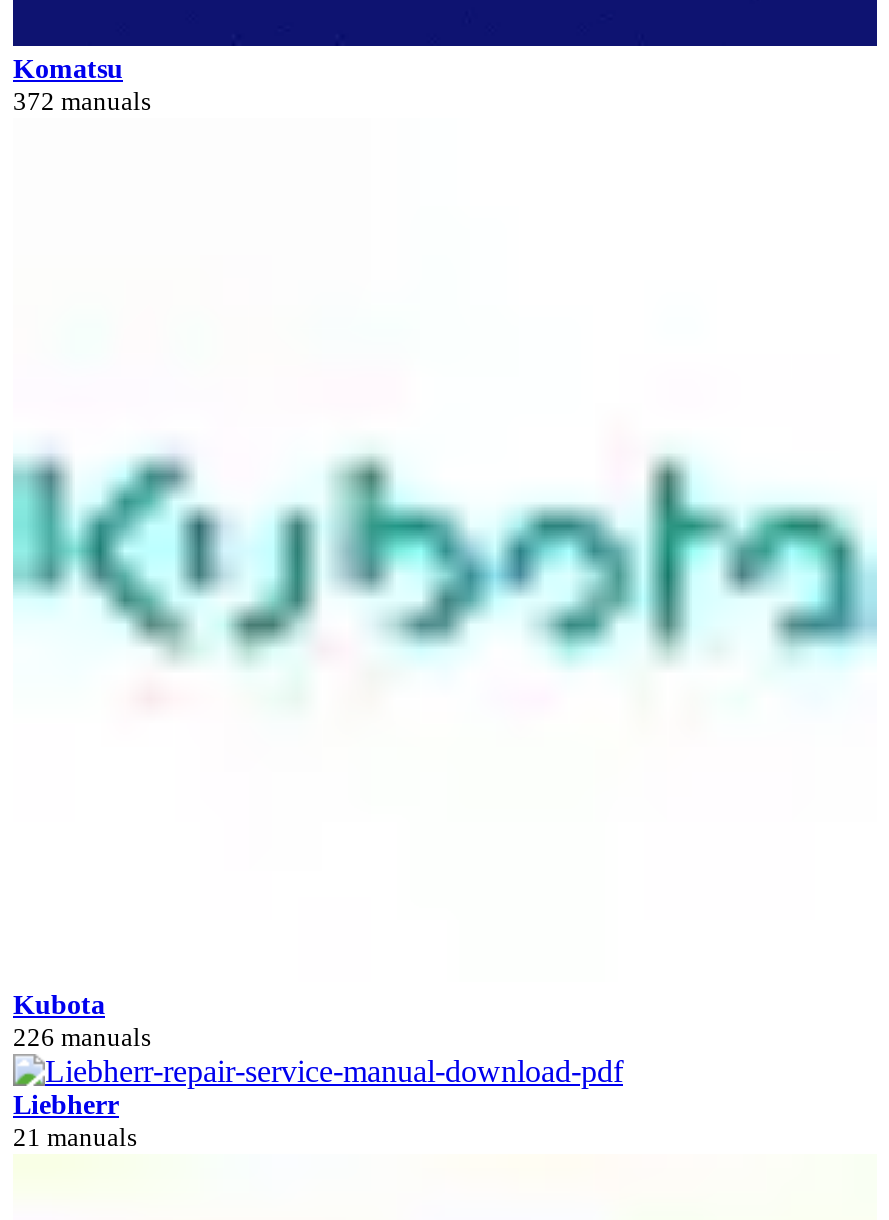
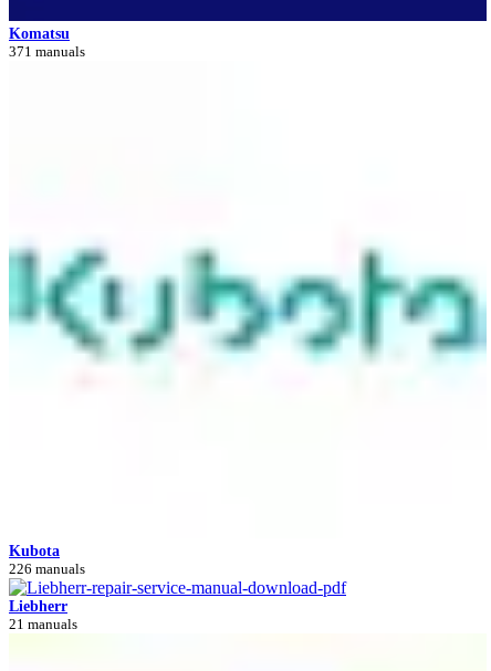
[13,87,151,117] 372 manuals -> [9,44,85,60] 371 manuals

